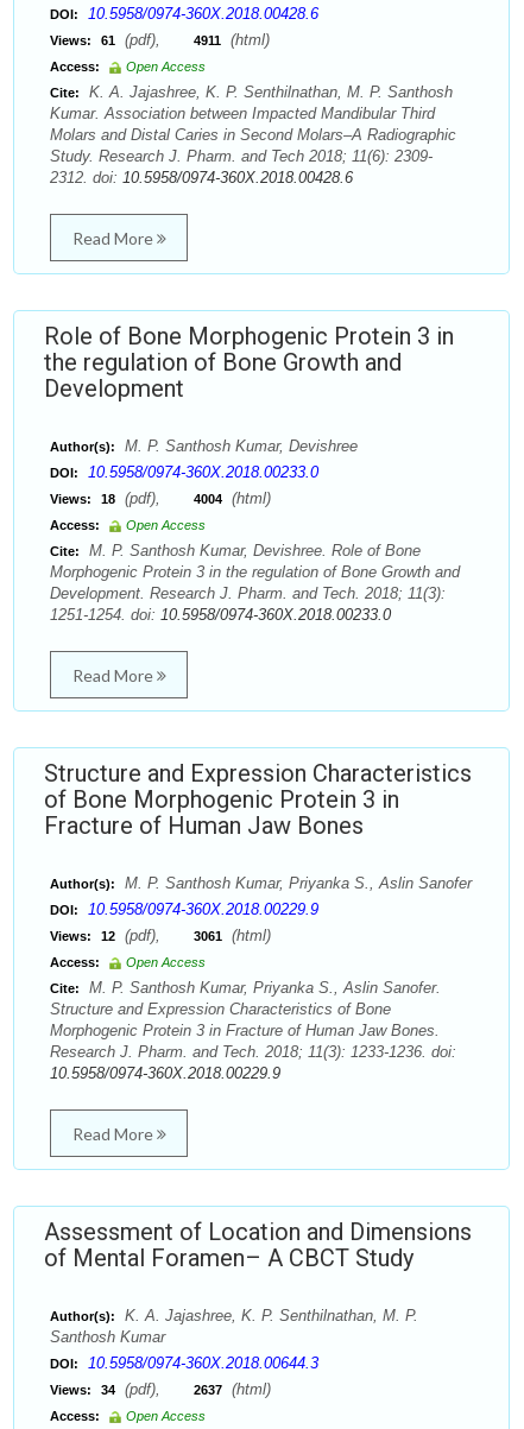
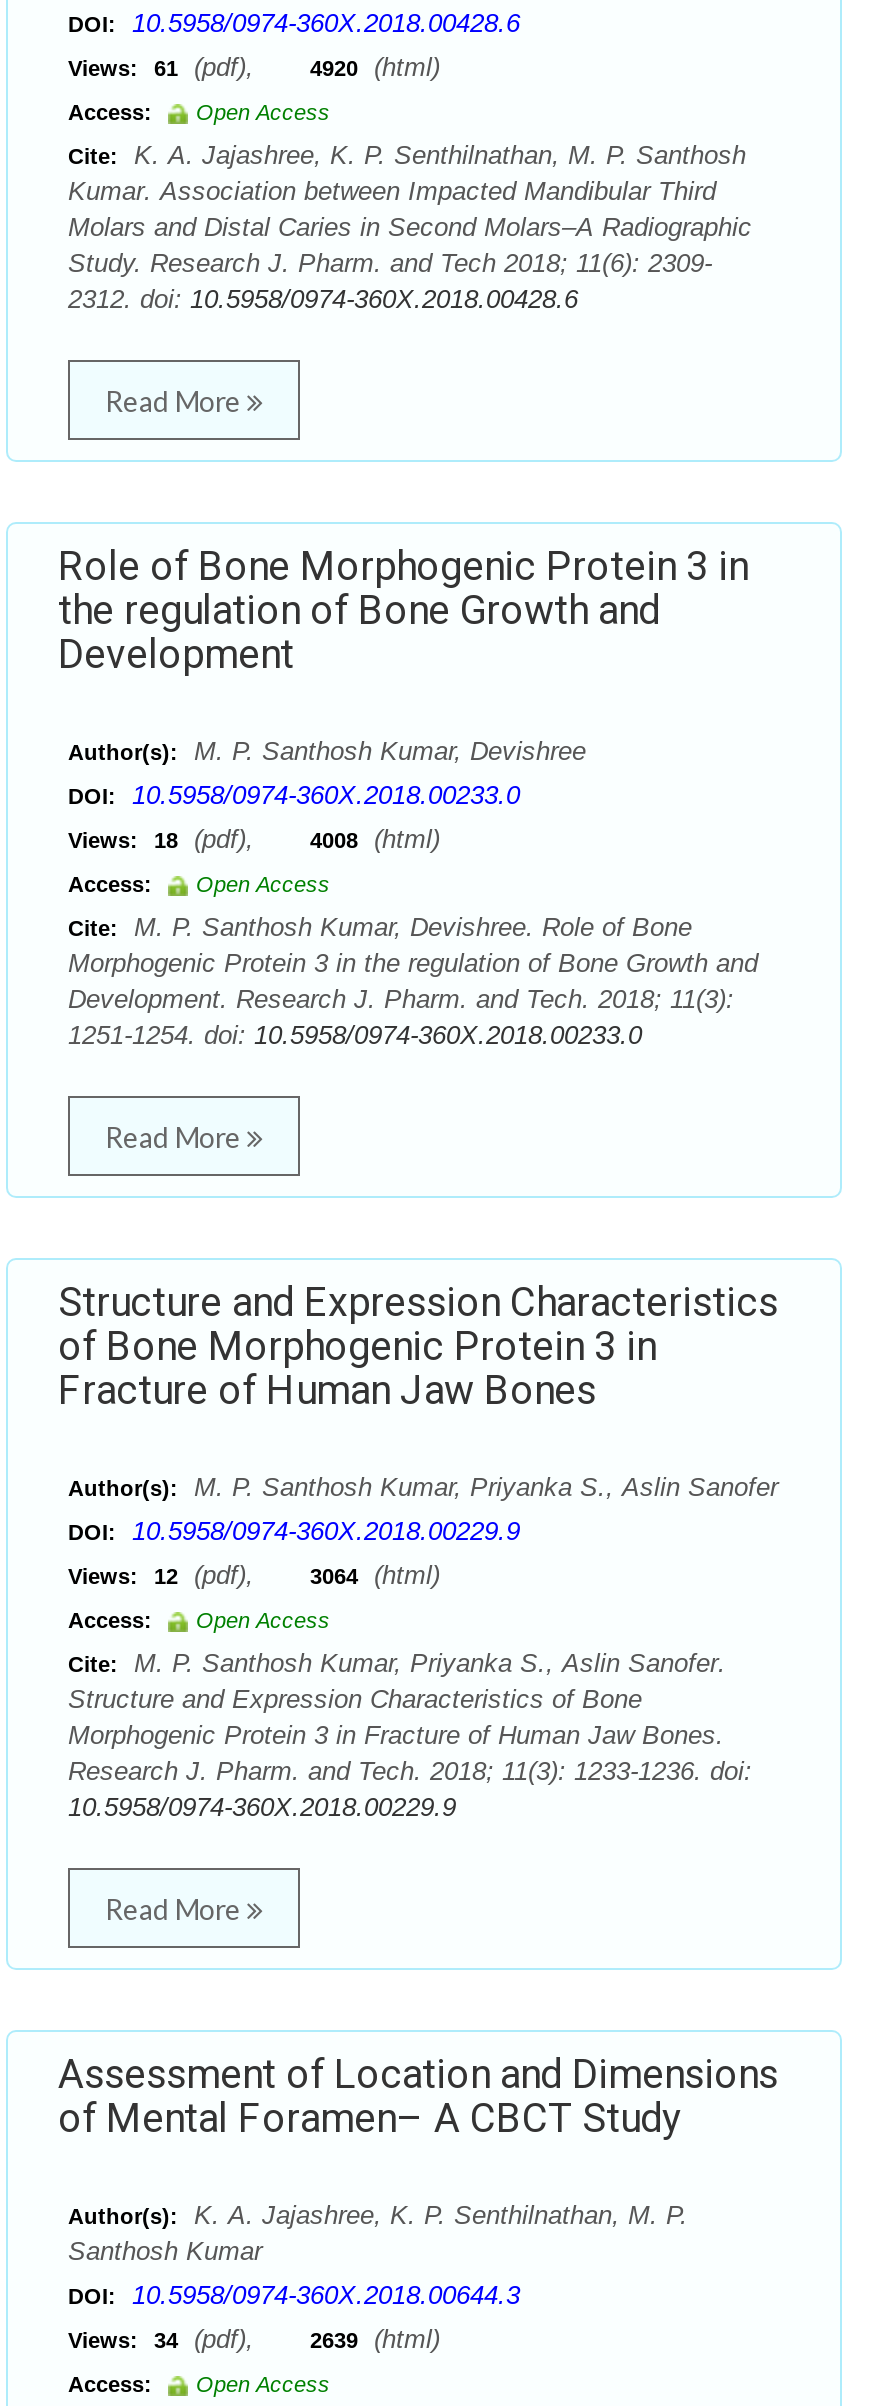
[50,31,270,49] Views: 61 (pdf), 4911 (html) -> [68,52,440,82] Views: 61 (pdf), 4920 (html)
[50,489,271,507] Views: 18 (pdf), 4004 (html) -> [68,824,440,854] Views: 18 (pdf), 4008 (html)
[50,927,271,944] Views: 12 (pdf), 3061 (html) -> [68,1560,440,1590] Views: 12 (pdf), 3064 (html)
[50,1380,271,1398] Views: 34 (pdf), 2637 (html) -> [68,2324,440,2354] Views: 34 (pdf), 2639 (html)

